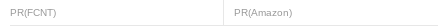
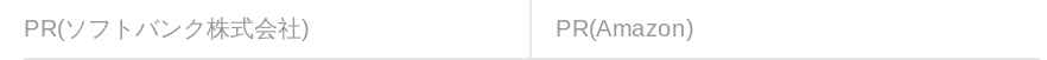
[10,7,56,18] PR(FCNT) -> [24,15,309,41] PR(ソフトバンク株式会社)

